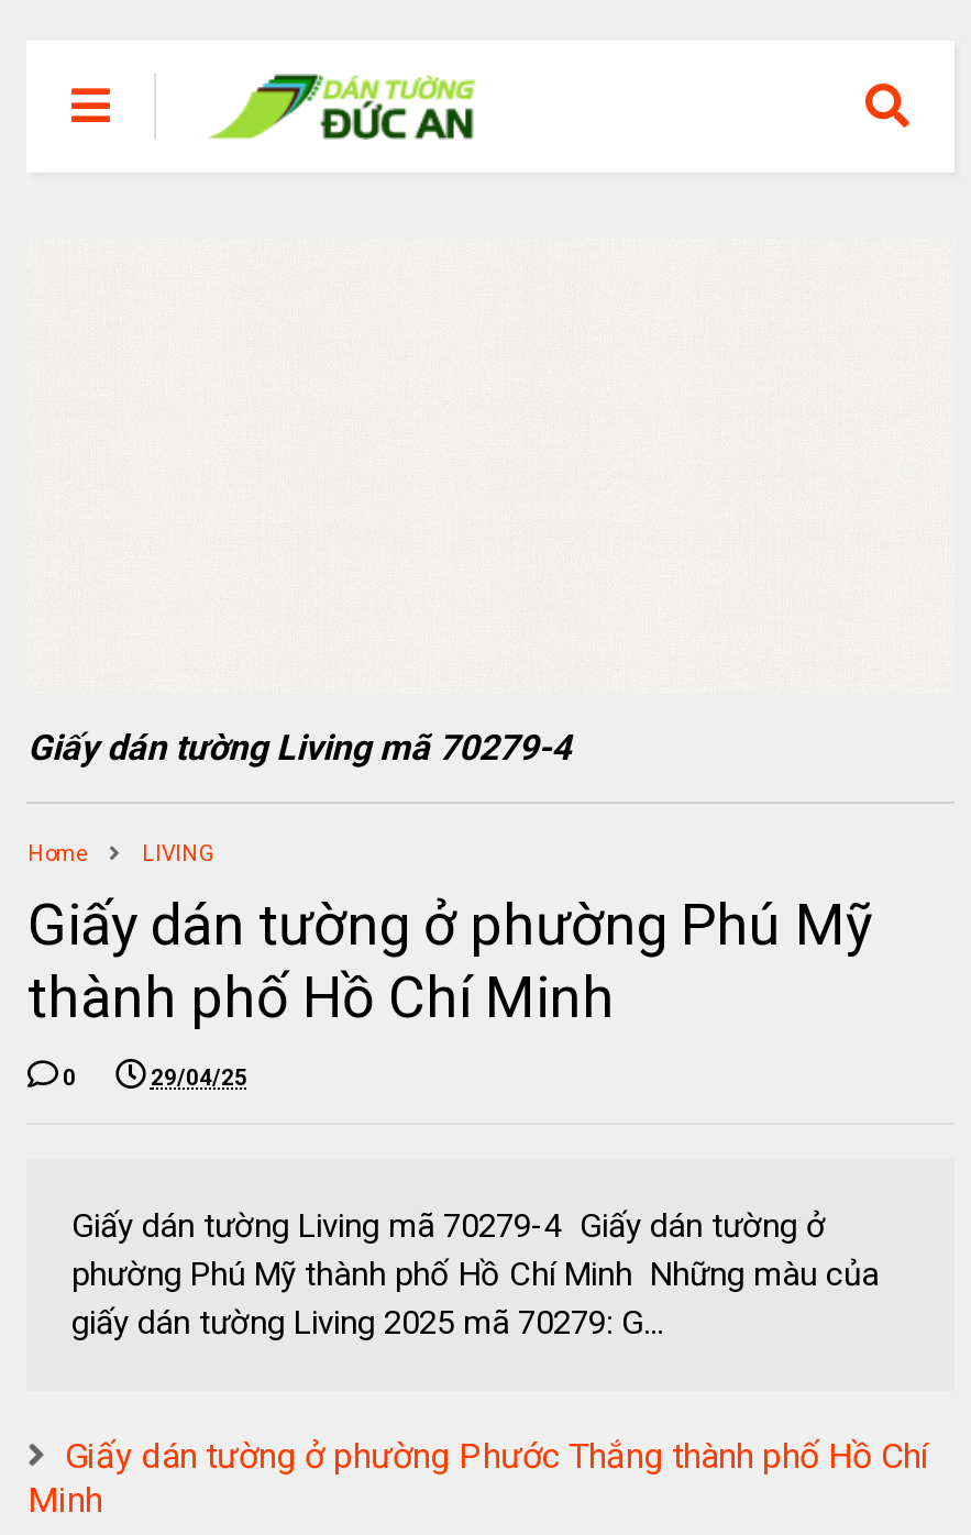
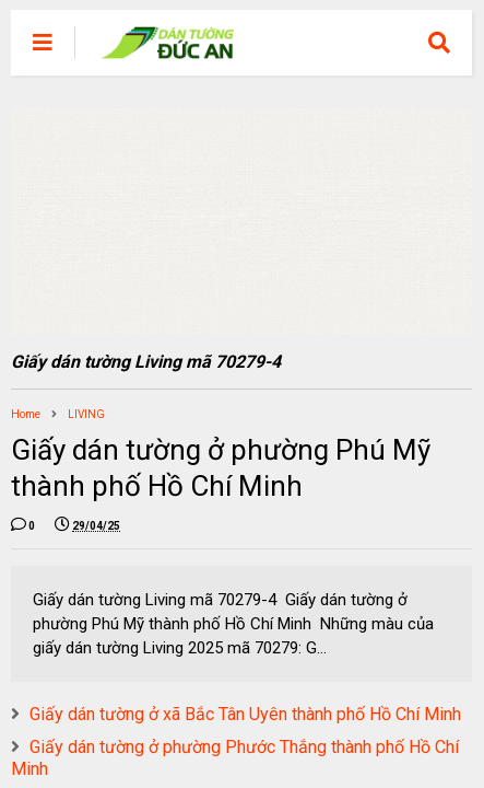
none -> [30,703,461,724] Giấy dán tường ở xã Bắc Tân Uyên thành phố Hồ Chí Minh

